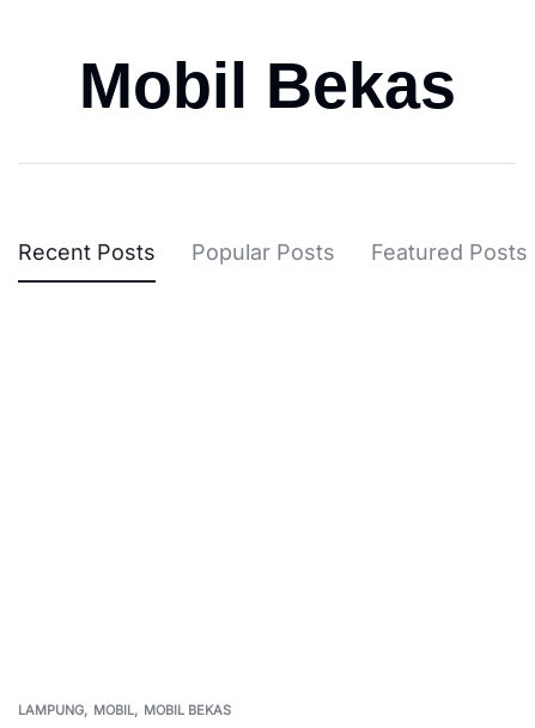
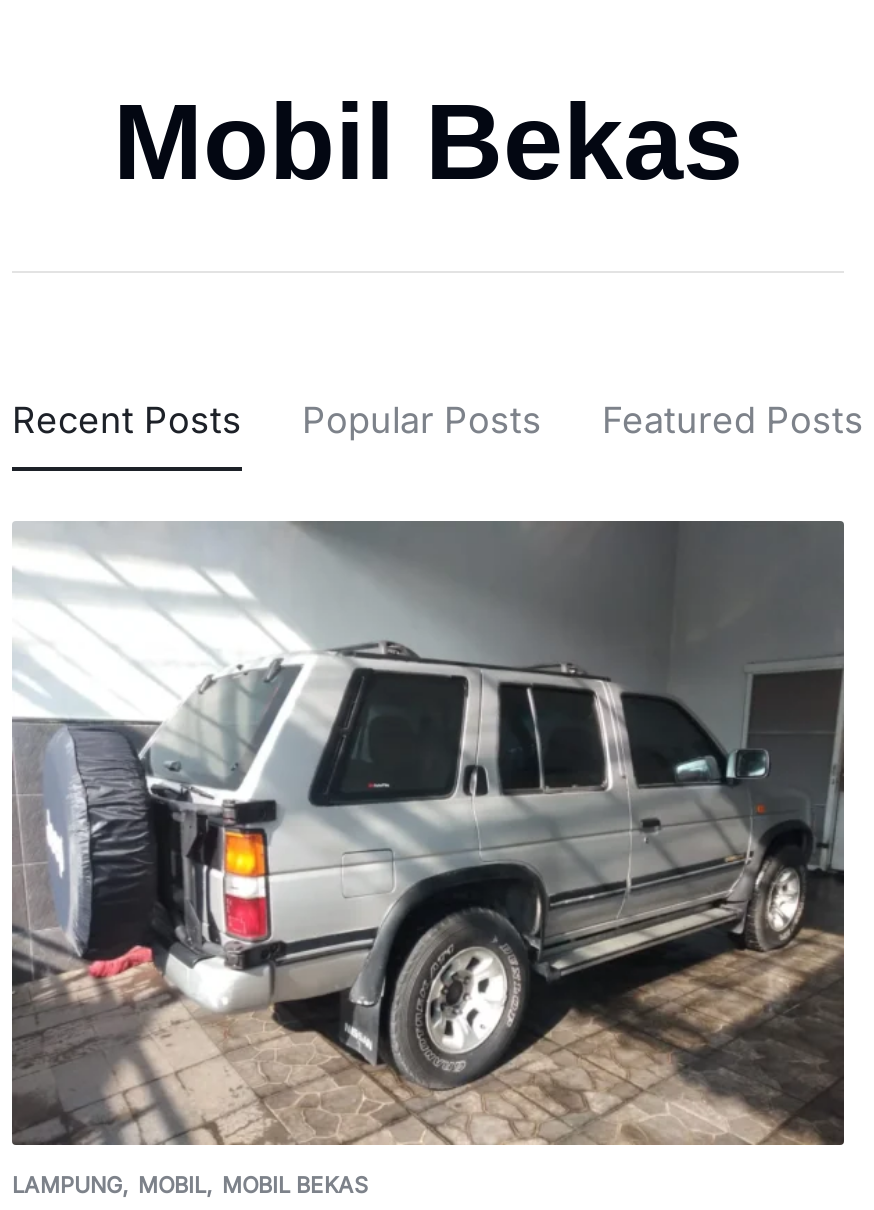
none -> [10,519,846,1149] [image]

